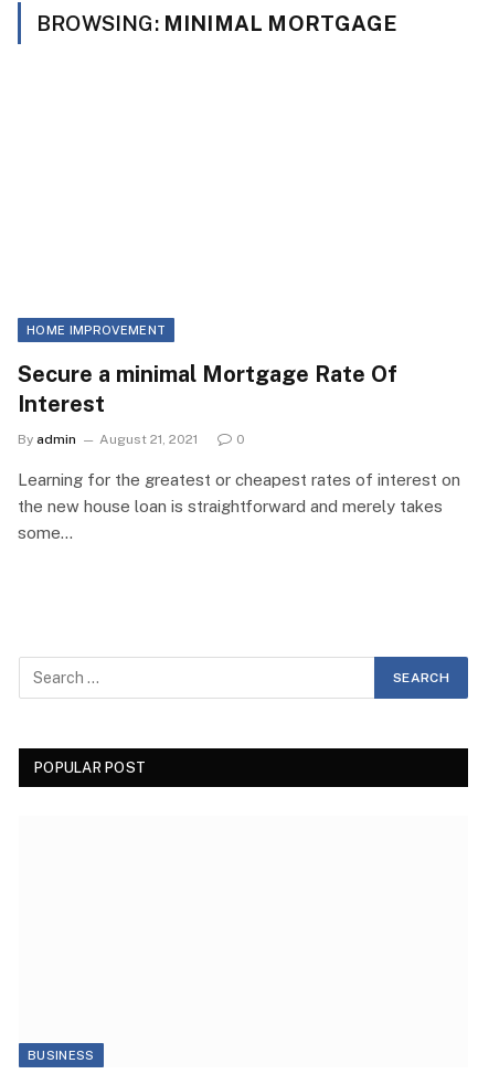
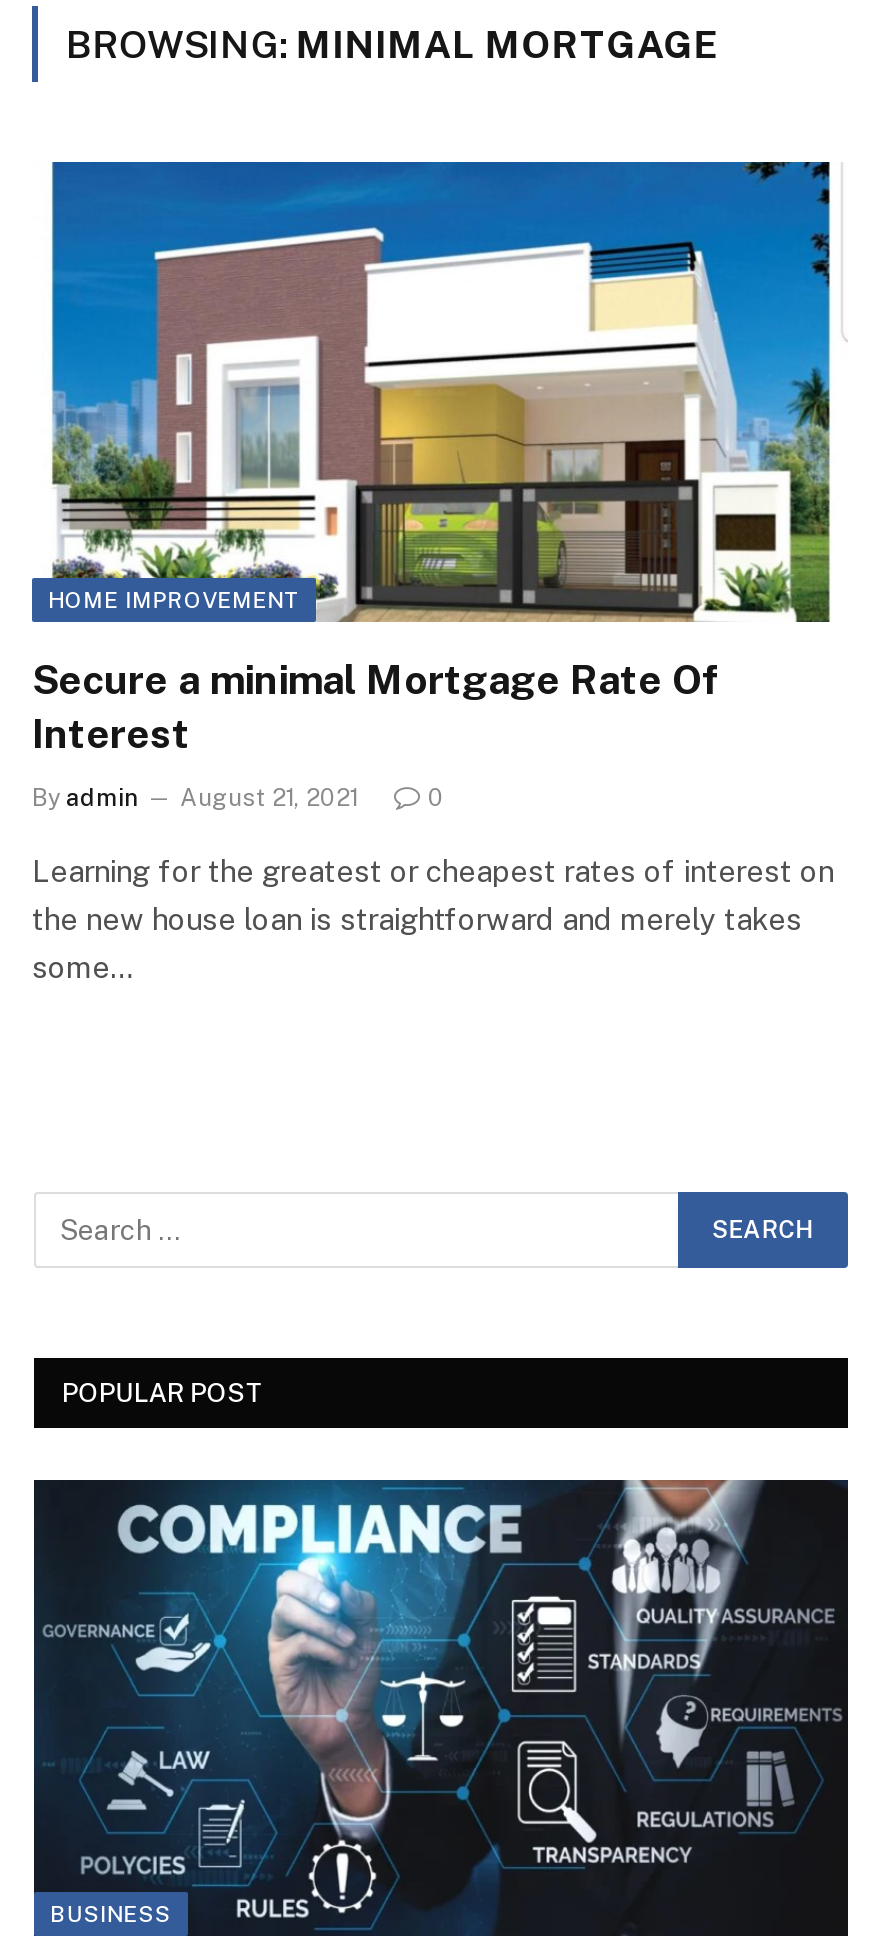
none -> [50,160,832,624] [image]
none -> [32,1478,850,1938] [image]

